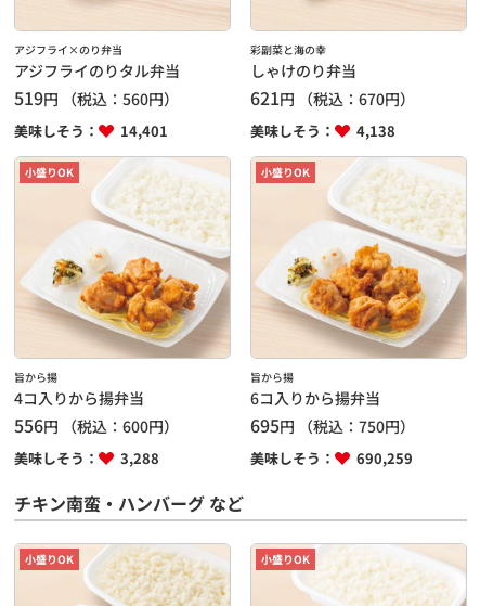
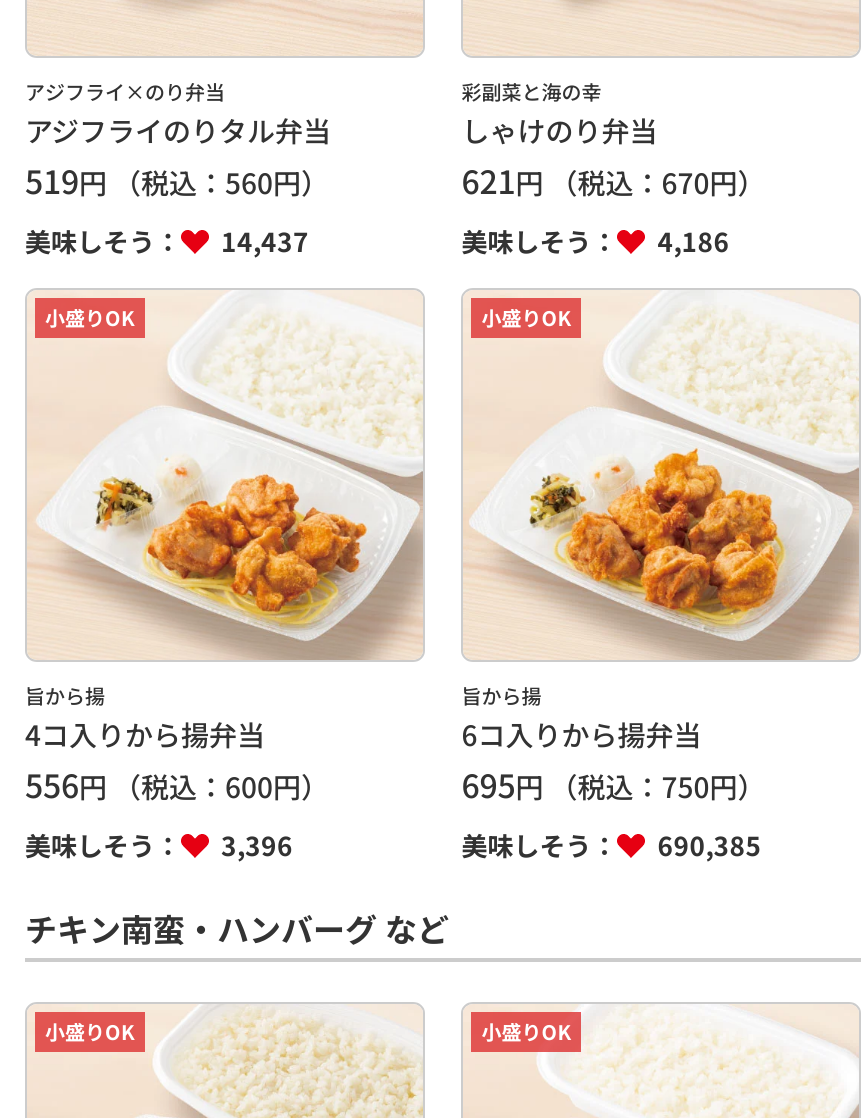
[14,120,168,141] 美味しそう： 14,401 -> [25,222,309,260] 美味しそう： 14,437
[251,120,396,141] 美味しそう： 4,138 -> [461,222,729,260] 美味しそう： 4,186
[14,447,159,468] 美味しそう： 3,288 -> [25,825,293,863] 美味しそう： 3,396
[251,447,413,468] 美味しそう： 690,259 -> [461,825,761,863] 美味しそう： 690,385

